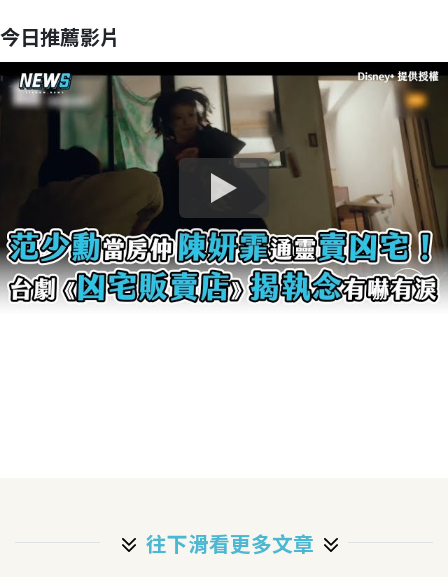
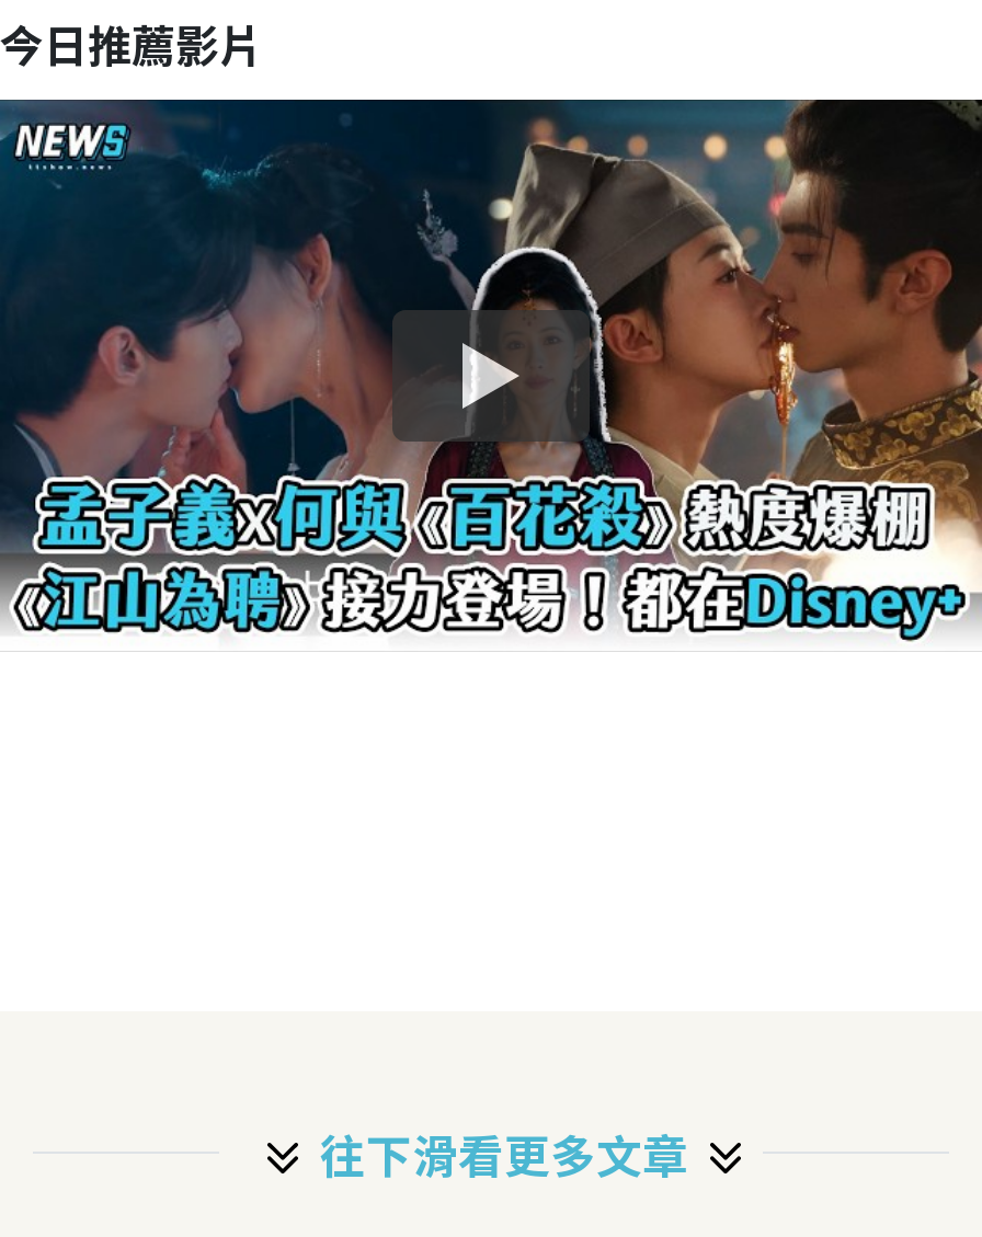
[3,61,445,309] [image] -> [7,98,975,643] [image]

